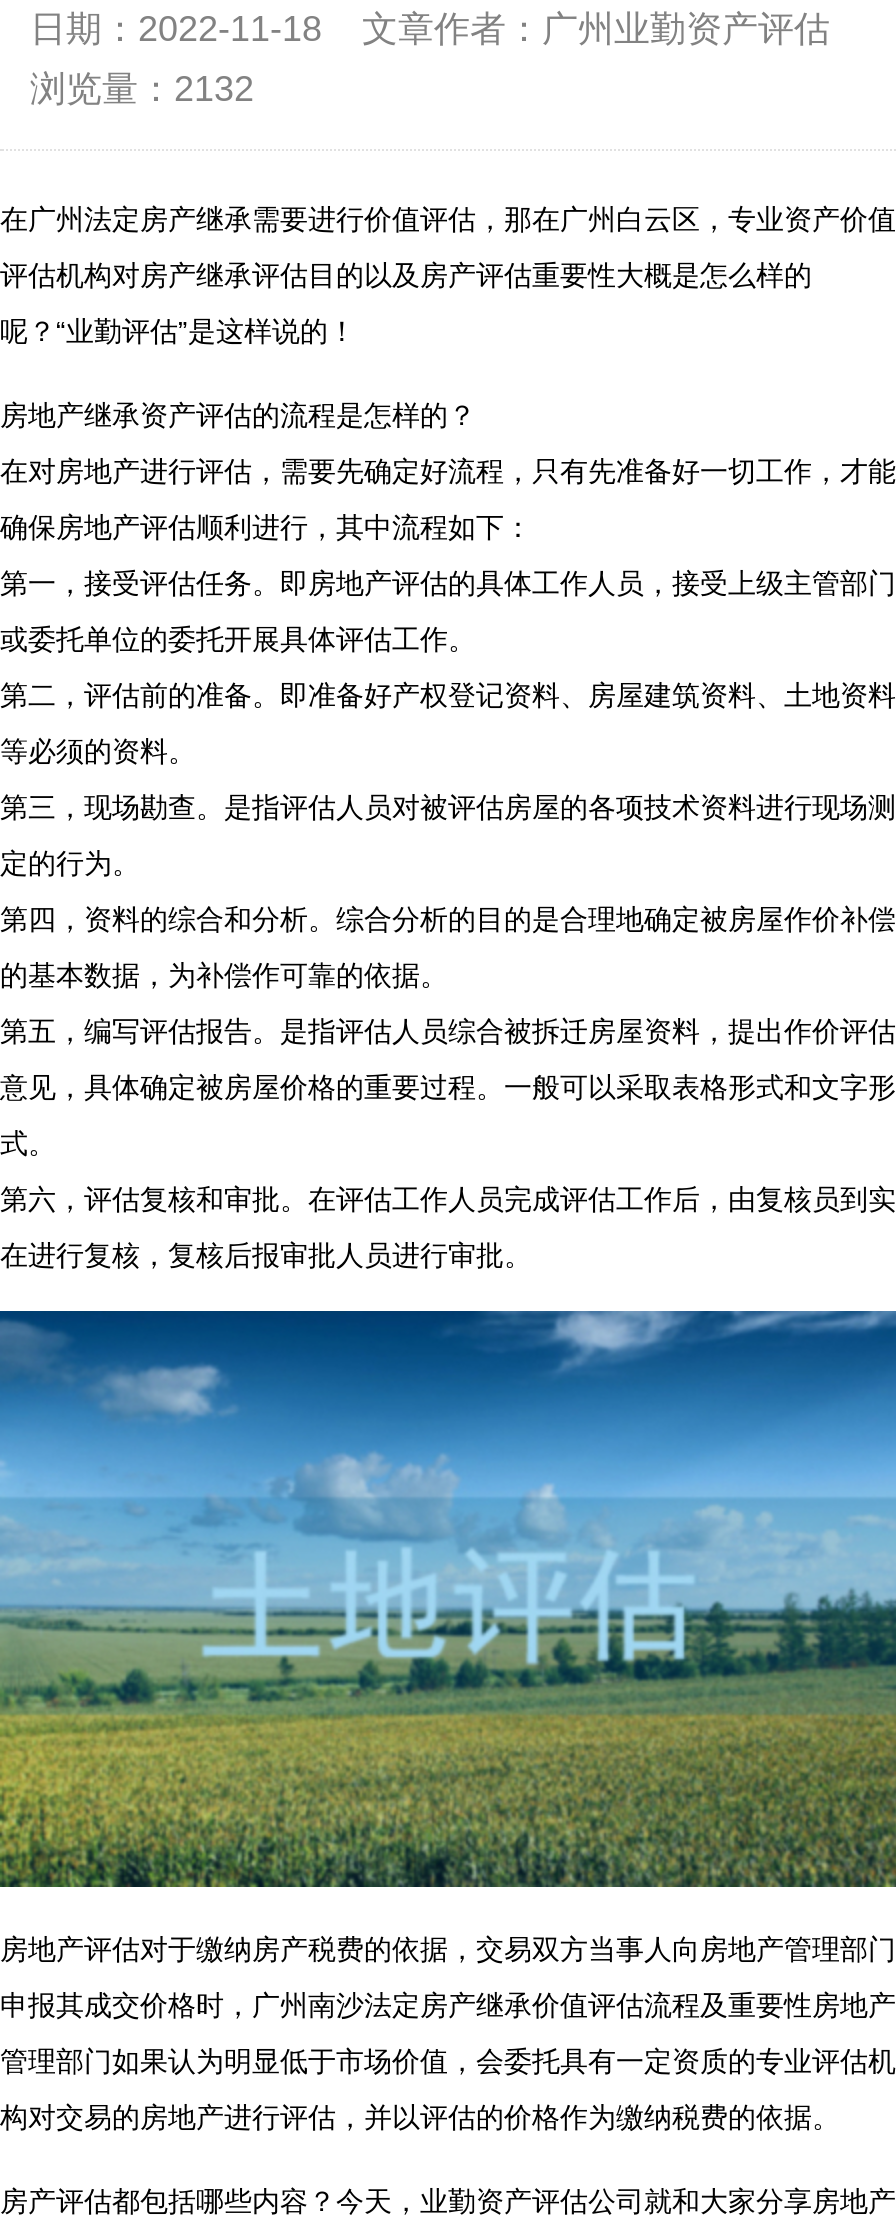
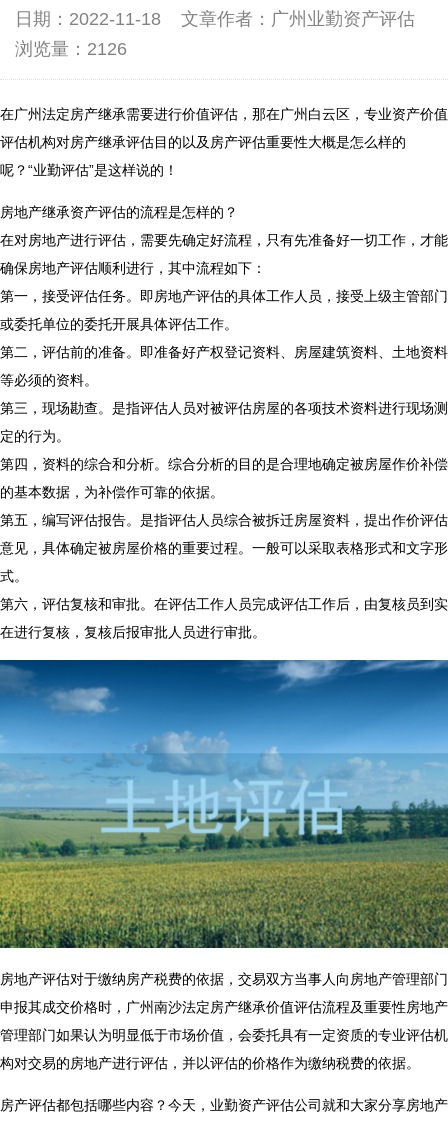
[30,69,254,109] 浏览量：2132 -> [15,39,127,59] 浏览量：2126

